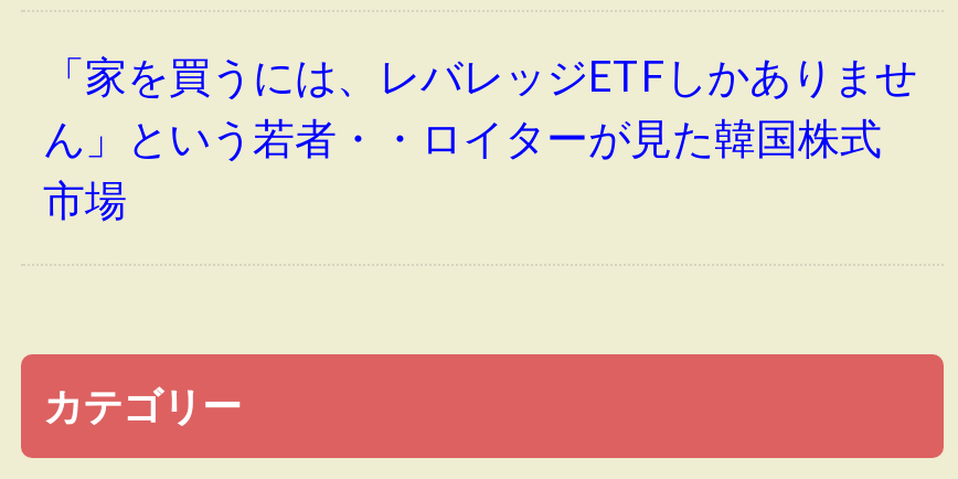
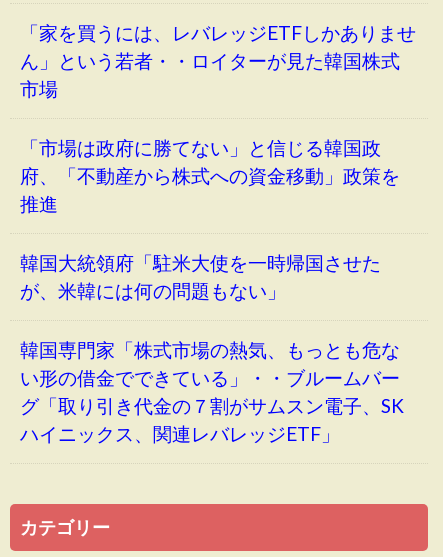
none -> [20,136,404,445] 「市場は政府に勝てない」と信じる韓国政 | 府、「不動産から株式への資金移動」政策を | 推進 | 韓国大統領府「駐米大使を一時帰国させた | が、米韓には何の問題もない」 | 韓国専門家「株式市場の熱気、もっとも危な | い形の借金でできている」・・ブルームバー | グ「取り引き代金の７割がサムスン電子、SK | ハイニックス、関連レバレッジETF」

